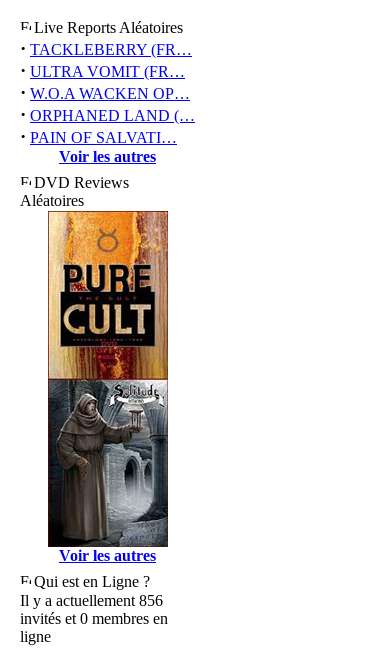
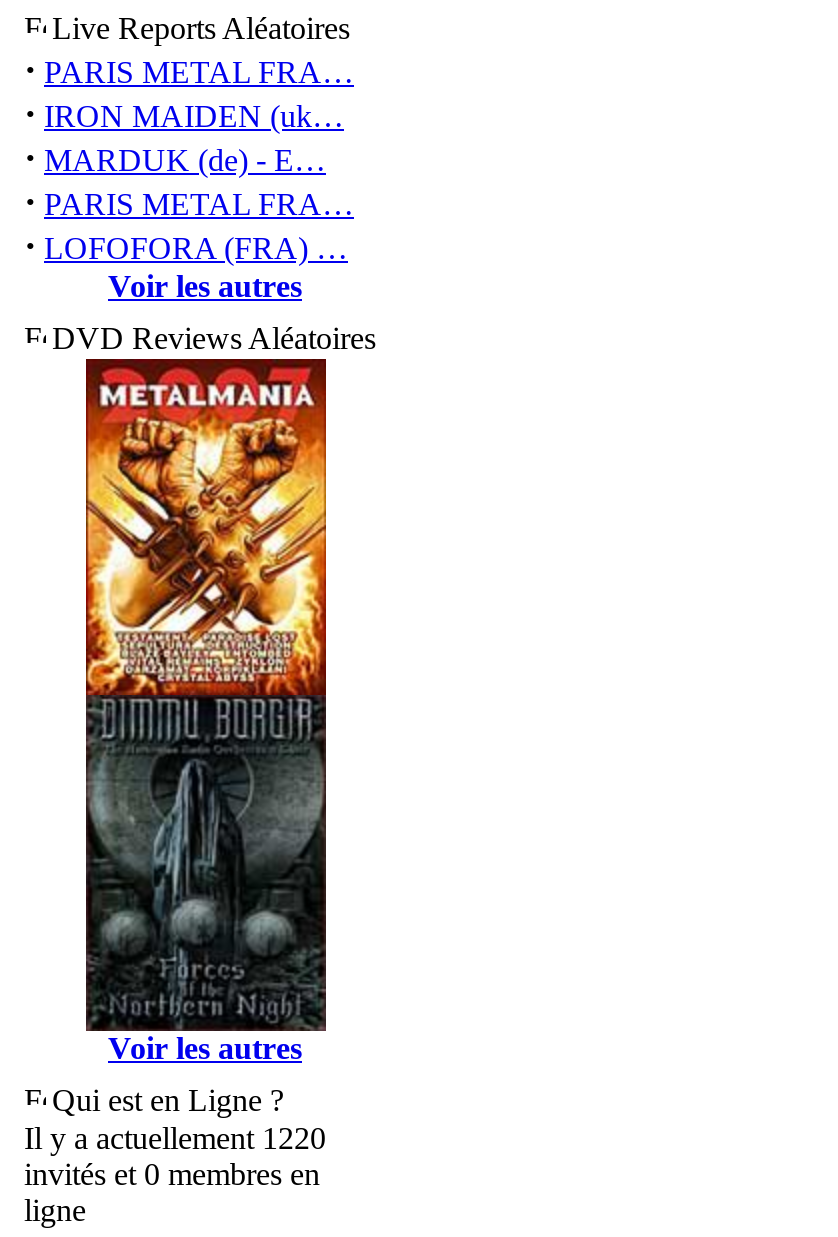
[20,38,195,147] · TACKLEBERRY (FR… | · ULTRA VOMIT (FR… | · W.O.A WACKEN OP… | · ORPHANED LAND (… | · PAIN OF SALVATI… -> [24,49,354,267] · PARIS METAL FRA… | · IRON MAIDEN (uk… | · MARDUK (de) - E… | · PARIS METAL FRA… | · LOFOFORA (FRA) …
[47,217,171,540] [image] -> [80,371,328,1017] [image]
[20,592,163,609] Il y a actuellement 856 -> [24,1121,326,1155] Il y a actuellement 1220

